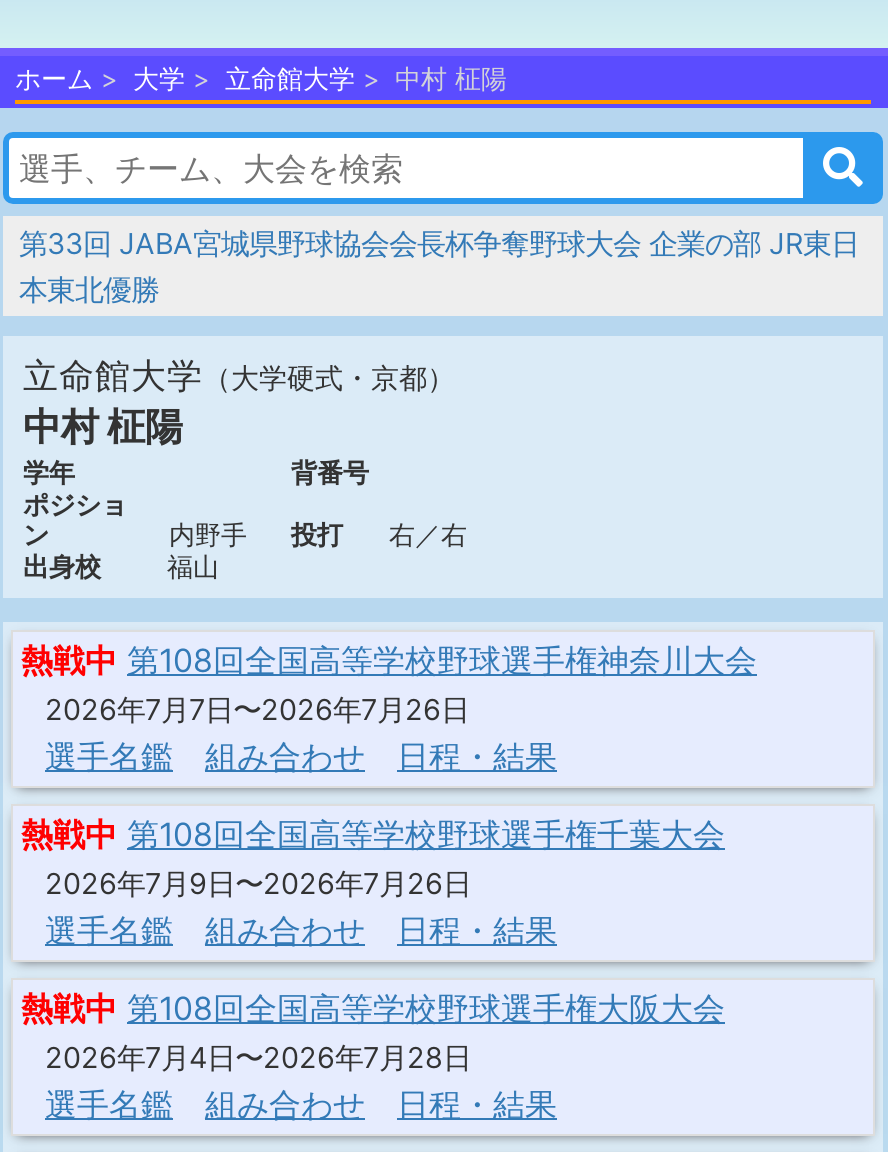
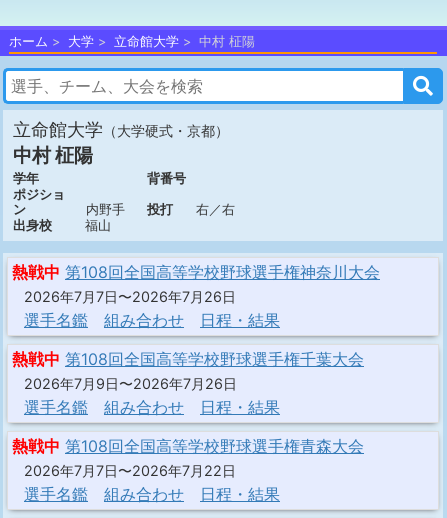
[19,226,859,306] 第33回 JABA宮城県野球協会会長杯争奪野球大会 企業の部 JR東日 | 本東北優勝 -> none
[21,988,725,1028] 熱戦中 第108回全国高等学校野球選手権大阪大会 -> [12,436,364,456] 熱戦中 第108回全国高等学校野球選手権青森大会
[45,1040,471,1074] 2026年7月4日〜2026年7月28日 -> [24,462,236,479] 2026年7月7日〜2026年7月22日

